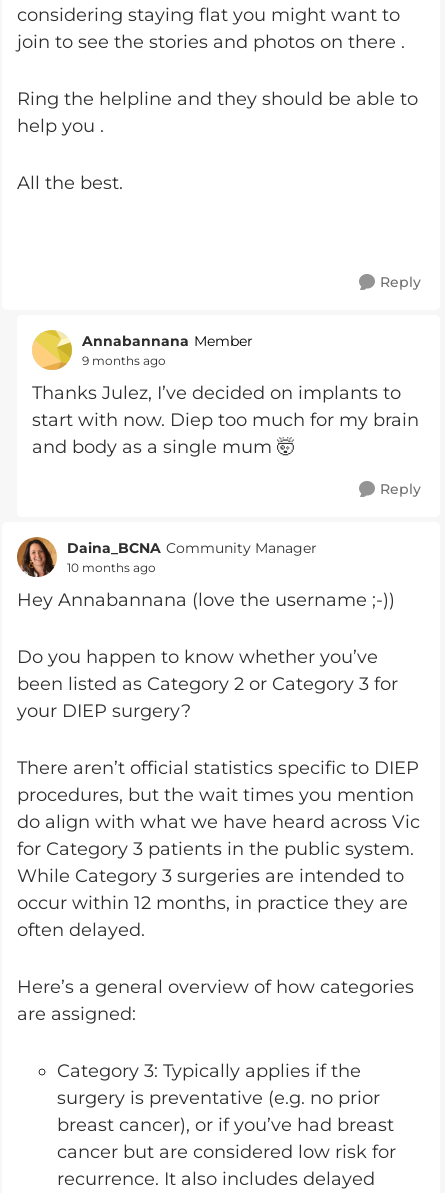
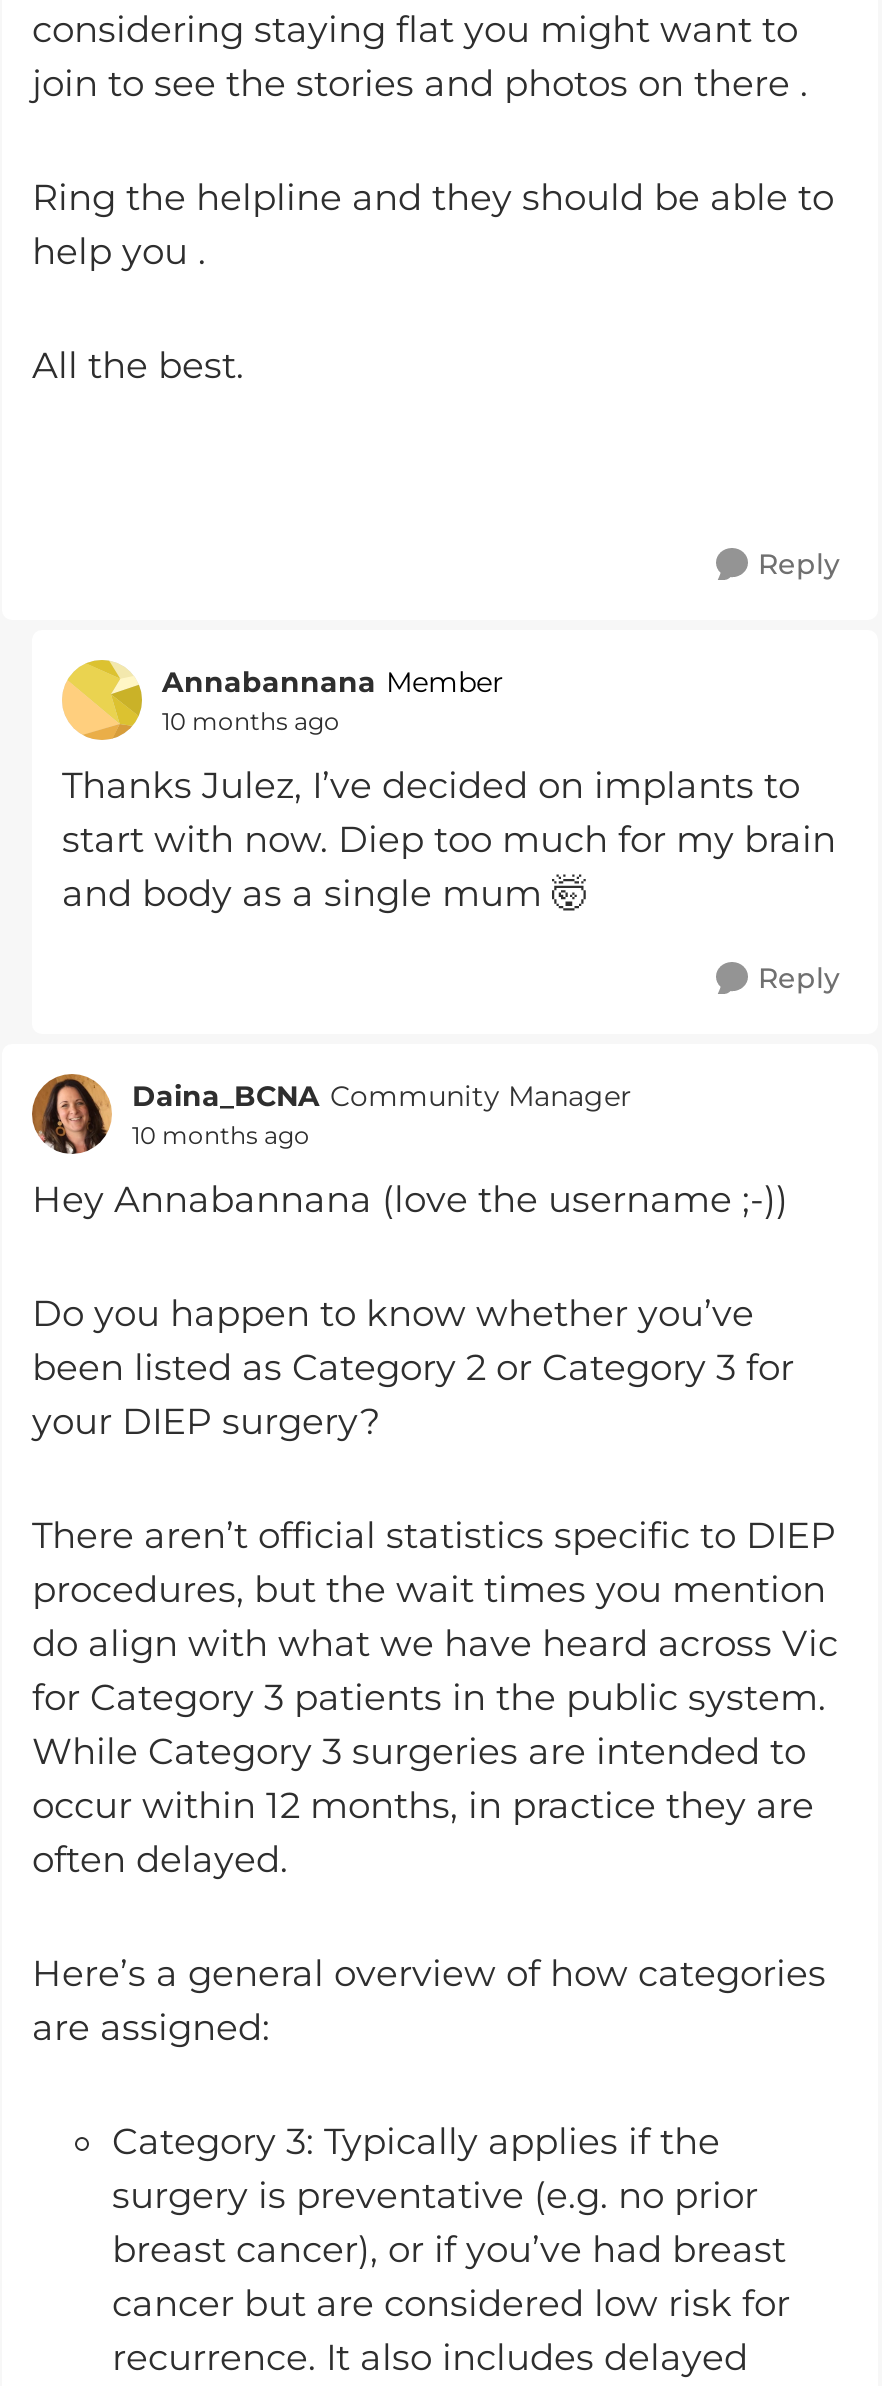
[82,352,166,367] 9 months ago -> [162,705,340,735] 10 months ago

